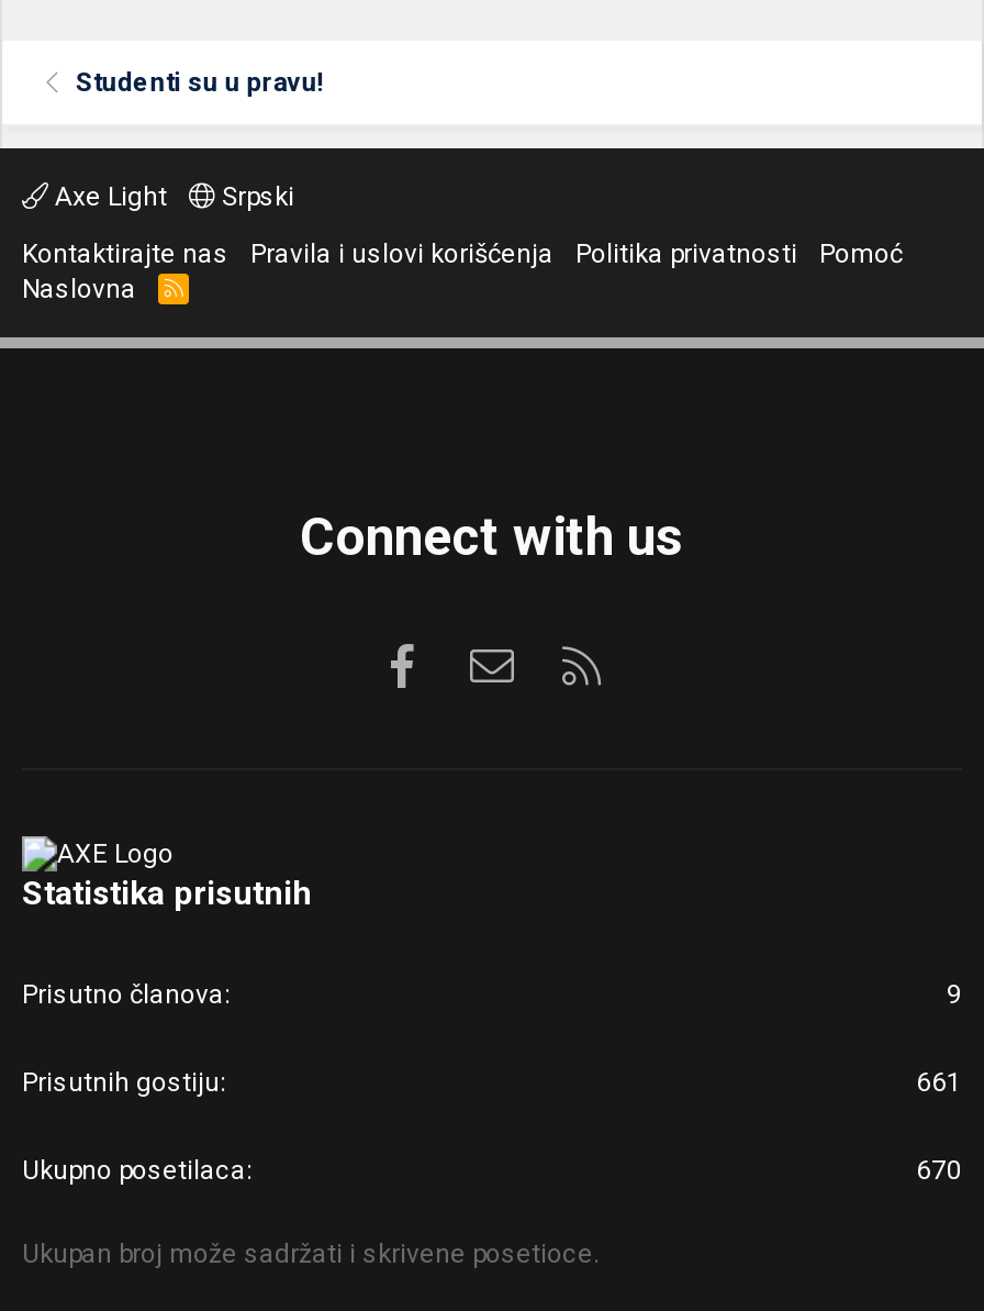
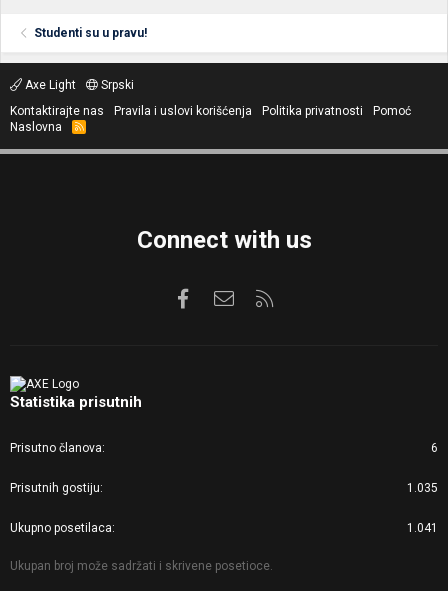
[947,979,962,1010] 9 -> [431,441,438,455] 6
[916,1067,962,1098] 661 -> [407,481,438,495] 1.035
[916,1155,962,1186] 670 -> [407,521,438,535] 1.041

